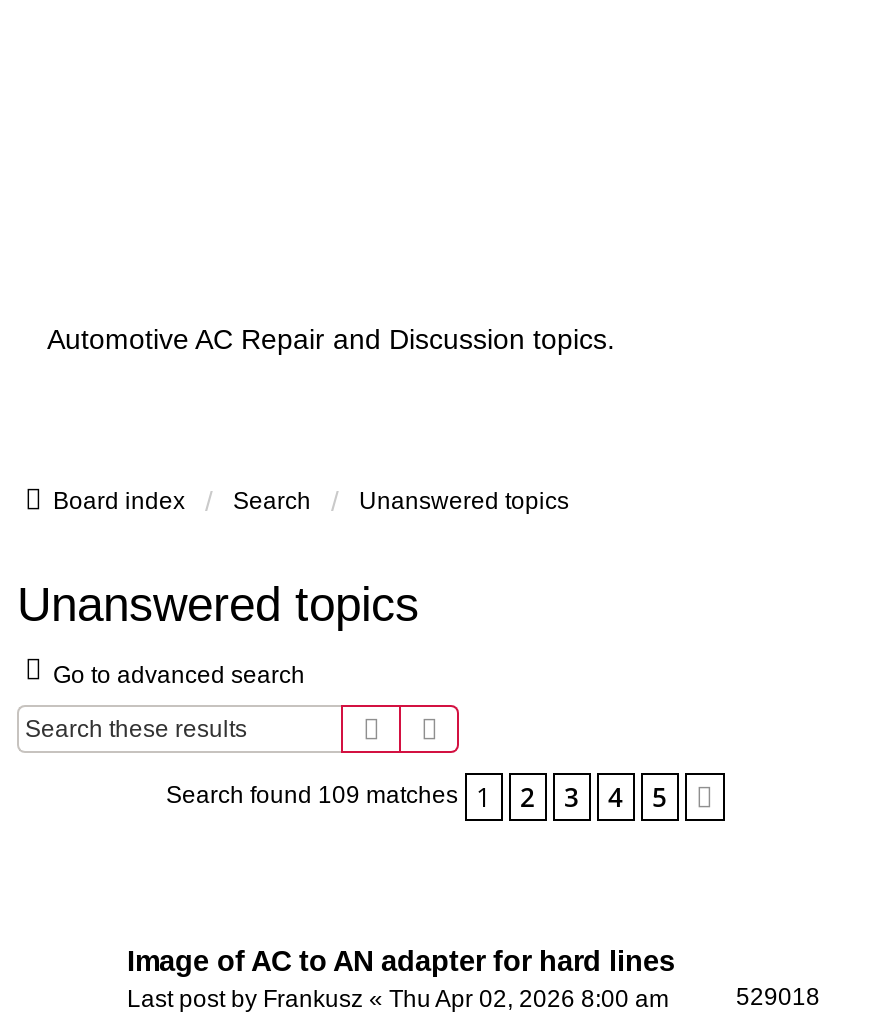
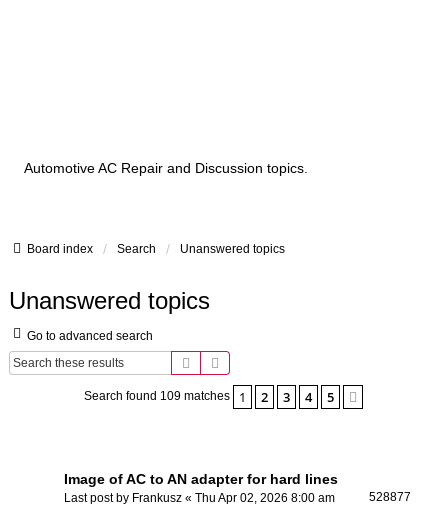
[736,983,820,1011] 529018 -> [368,490,410,504] 528877

